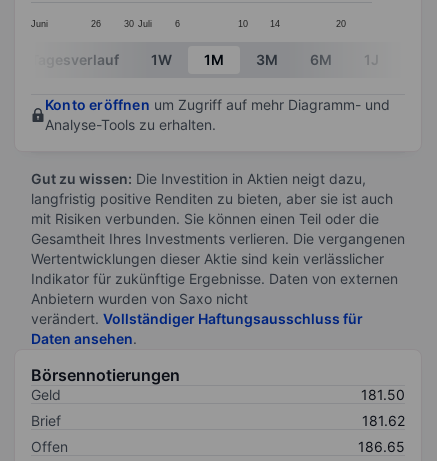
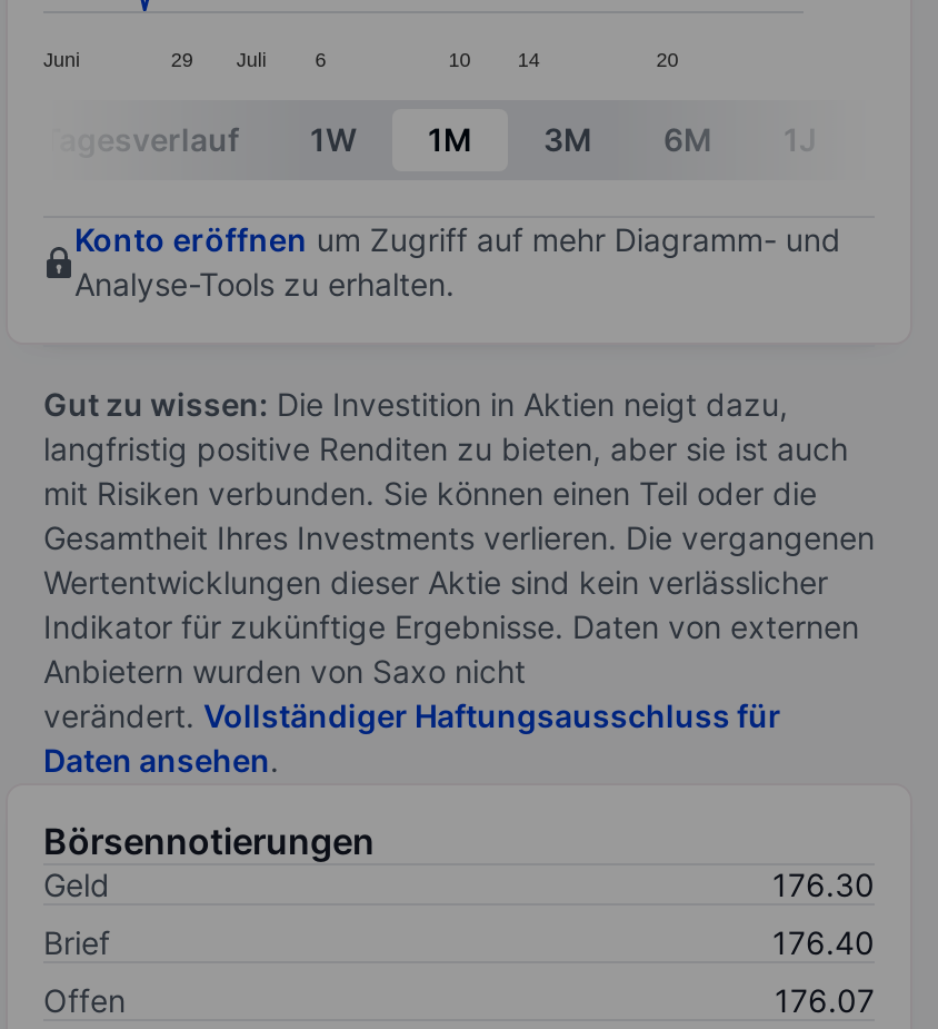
[91,19,152,29] 26 | 30 Juli -> [171,49,267,71] 29 | Juli
[361,386,405,403] 181.50 -> [772,865,875,903] 176.30
[362,412,405,429] 181.62 -> [772,923,875,961] 176.40
[358,438,405,455] 186.65 -> [775,981,875,1019] 176.07

